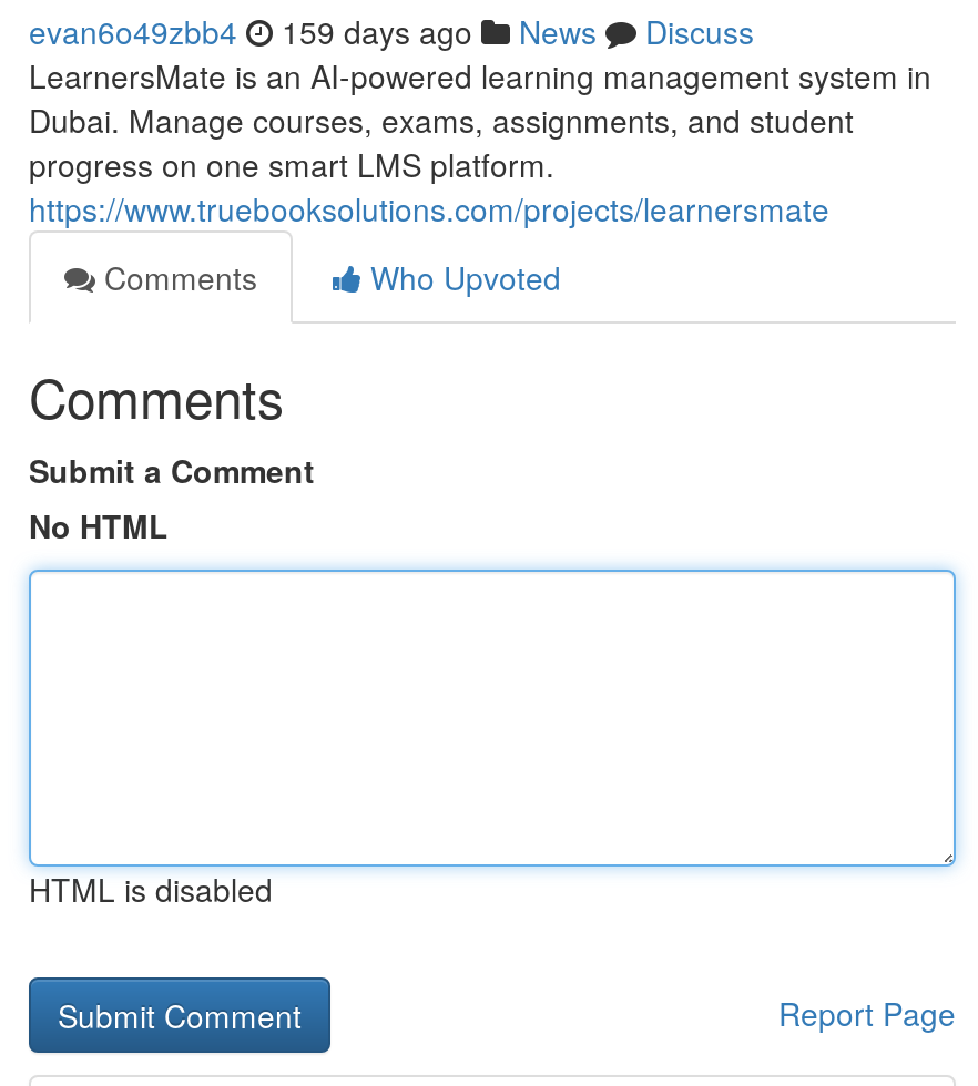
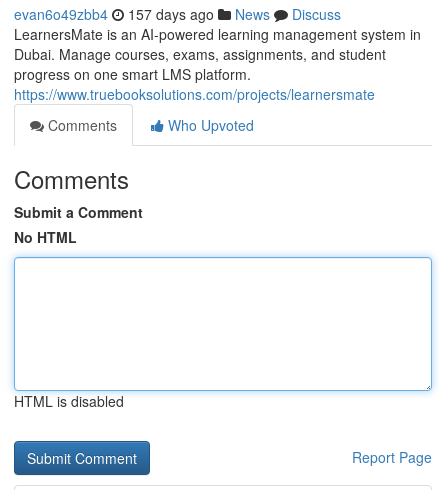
[29,9,754,53] evan6o49zbb4 159 days ago News Discuss -> [14,4,341,24] evan6o49zbb4 157 days ago News Discuss

